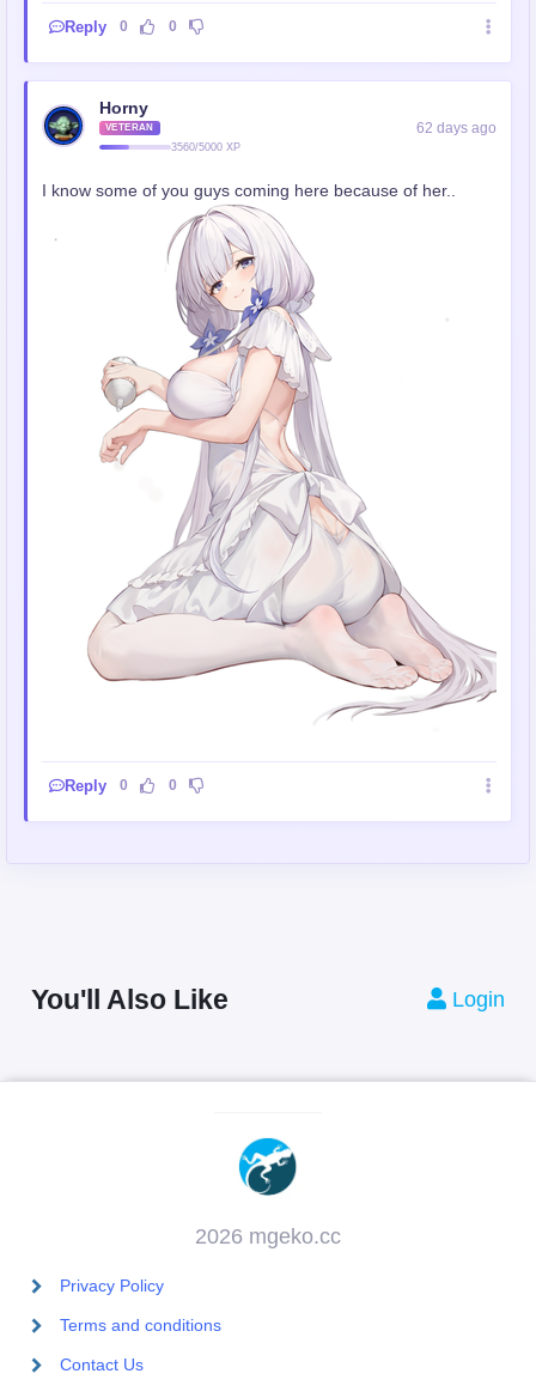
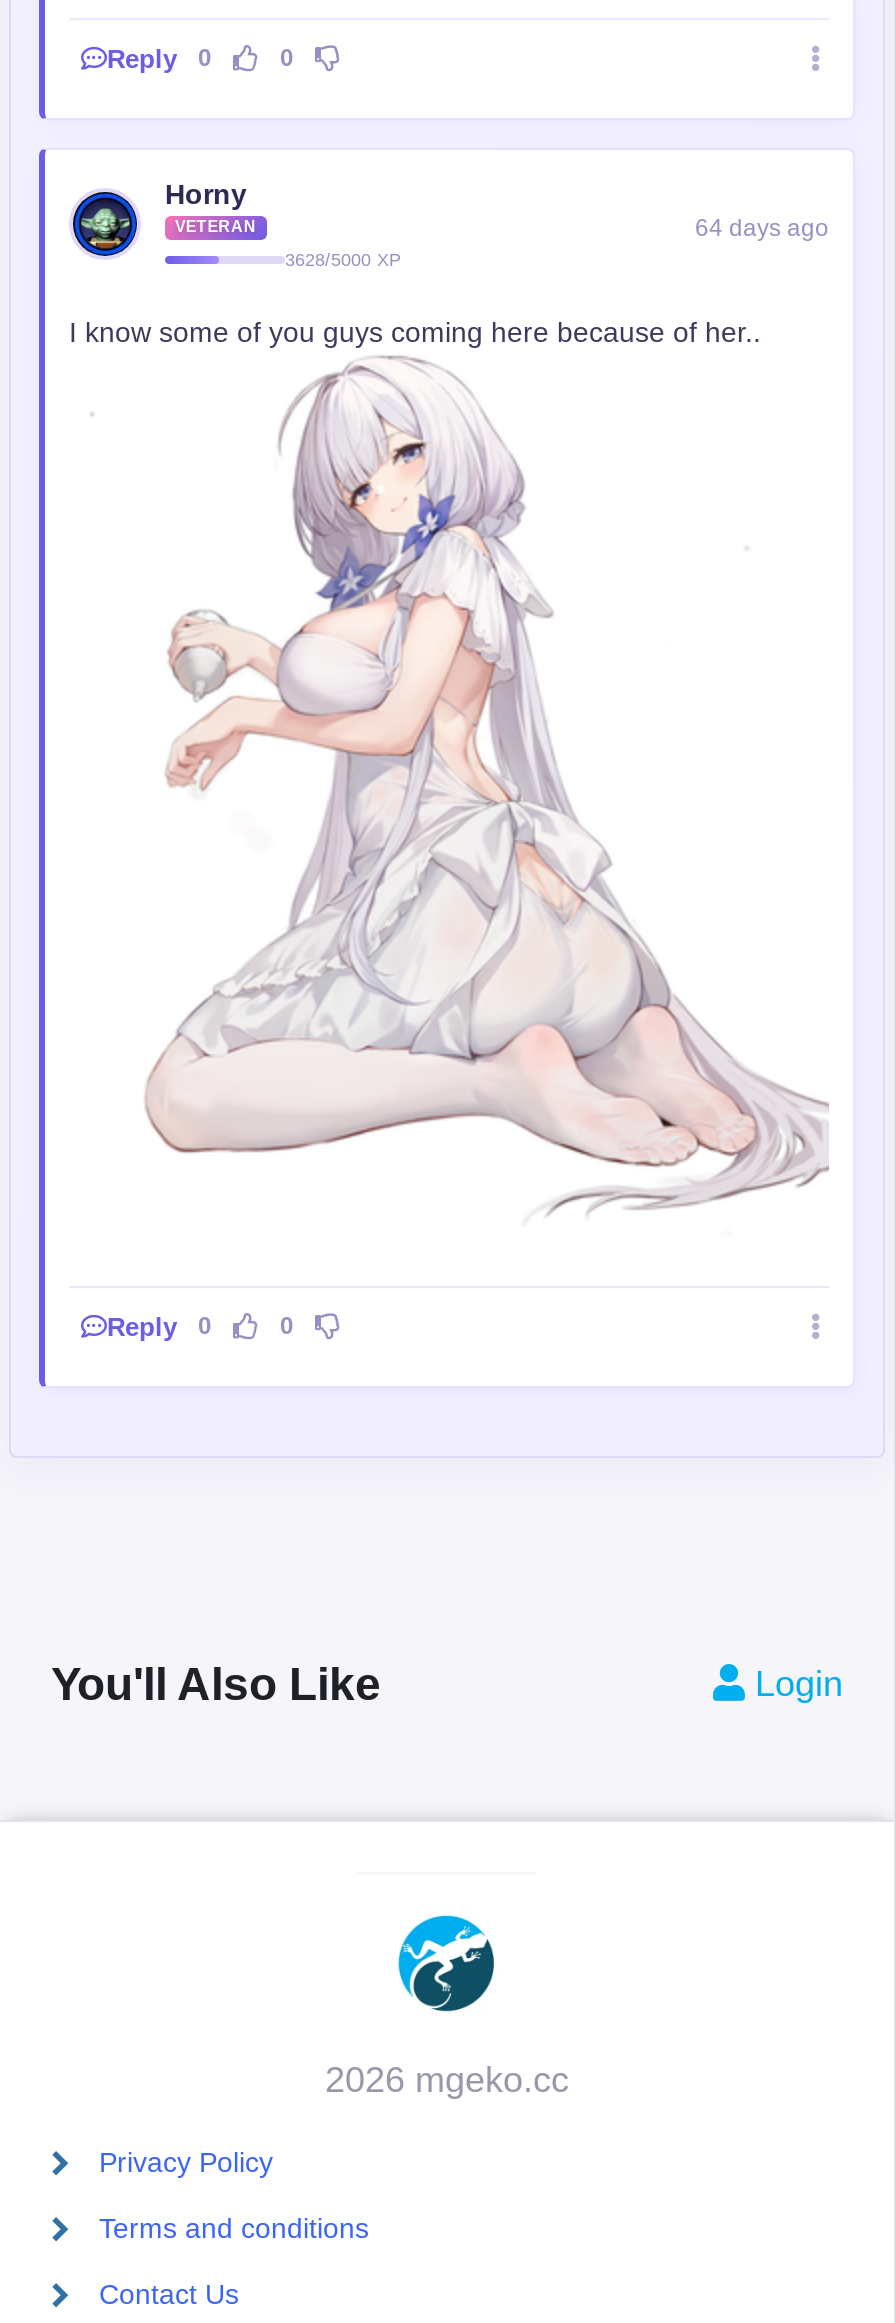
[416,120,497,137] 62 days ago -> [695,214,829,242] 64 days ago
[171,141,240,153] 3560/5000 XP -> [285,249,401,269] 3628/5000 XP

